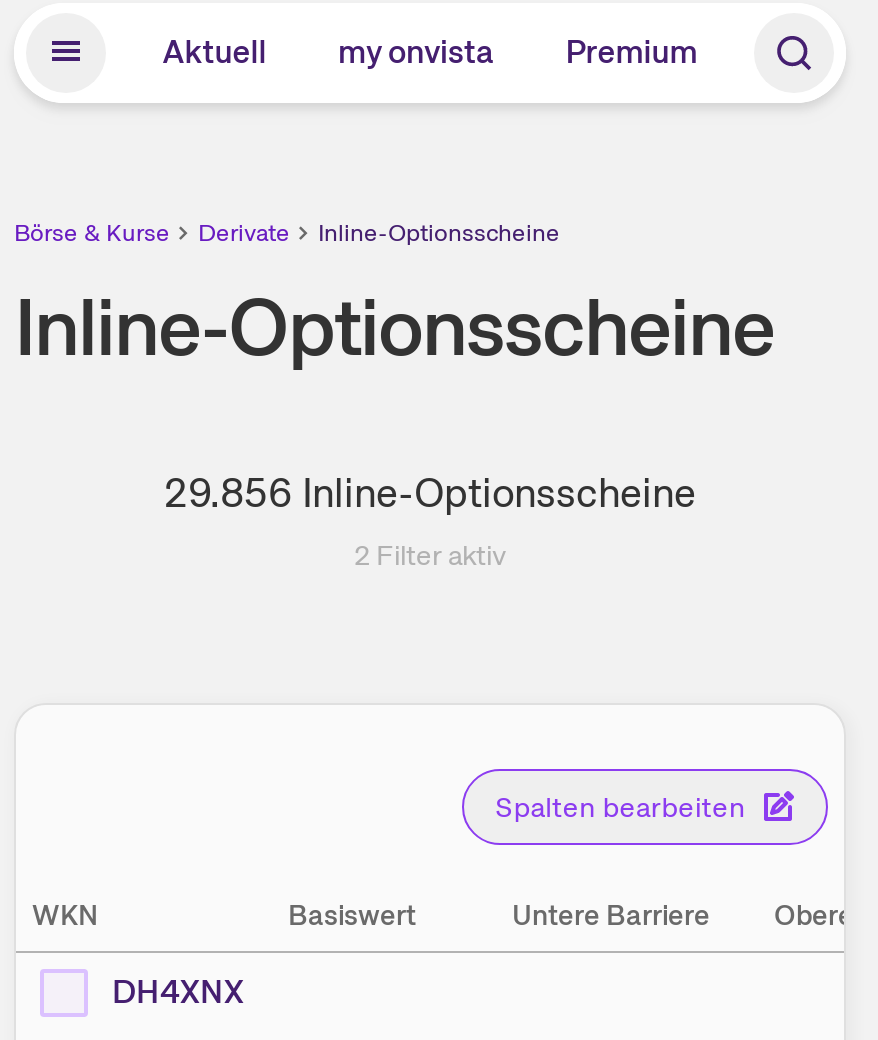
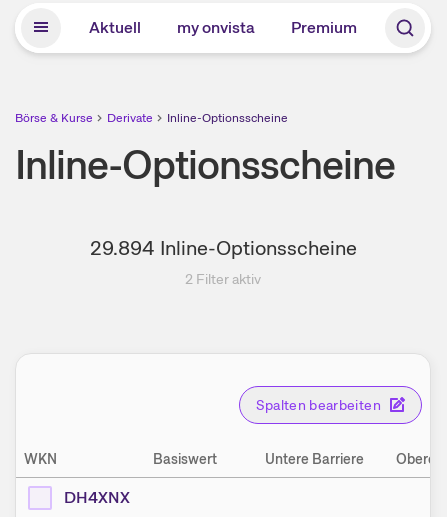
[164,467,696,519] 29.856 Inline-Optionsscheine -> [89,235,356,261] 29.894 Inline-Optionsscheine

